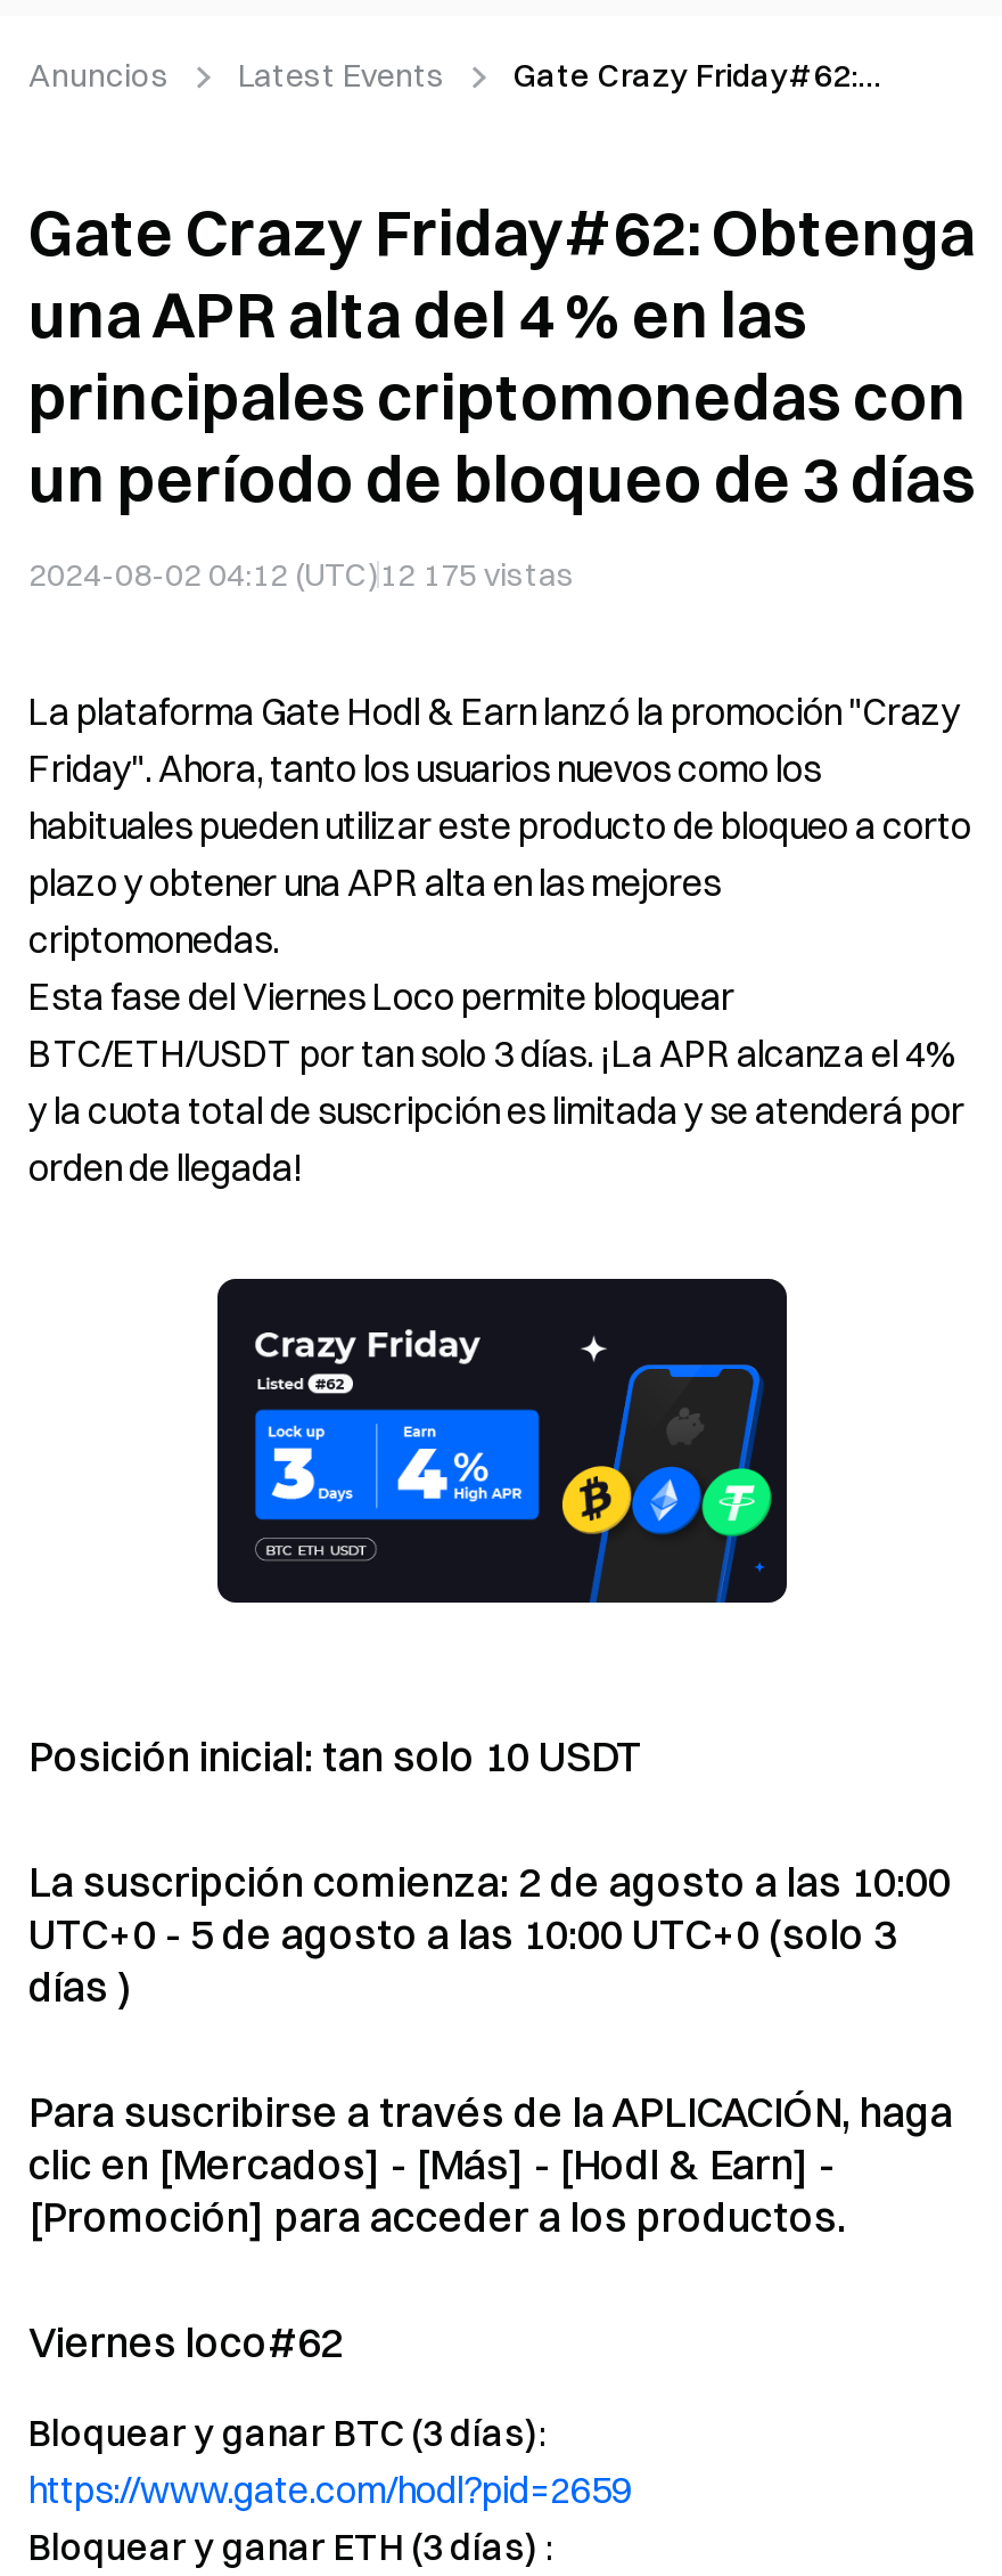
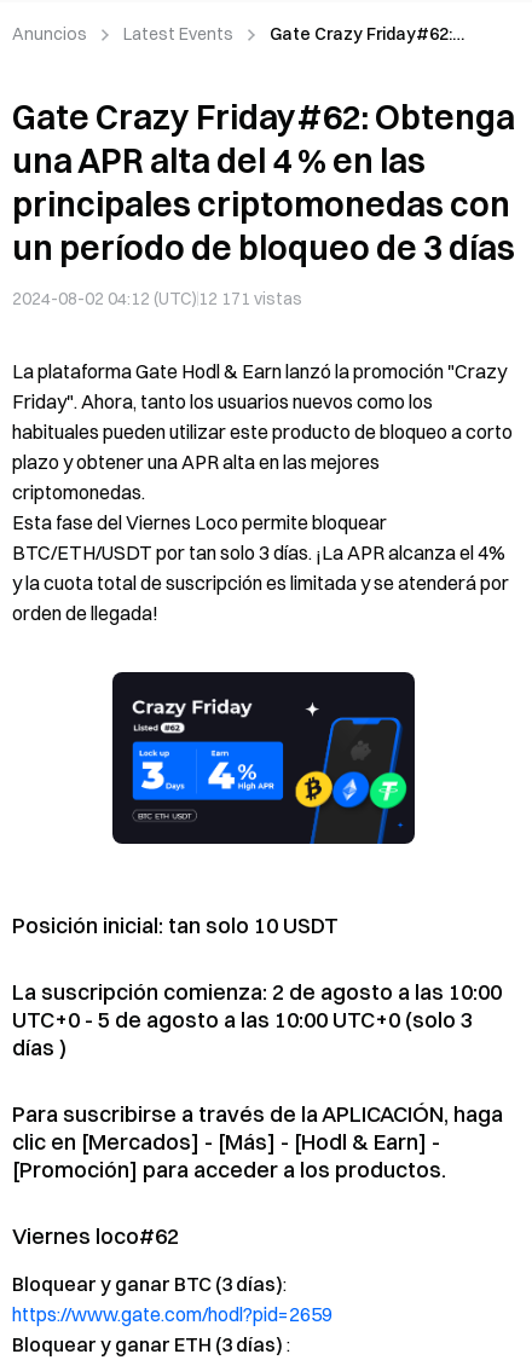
[28,554,575,595] 2024-08-02 04:12 (UTC)12 175 vistas -> [12,288,302,309] 2024-08-02 04:12 (UTC)12 171 vistas

